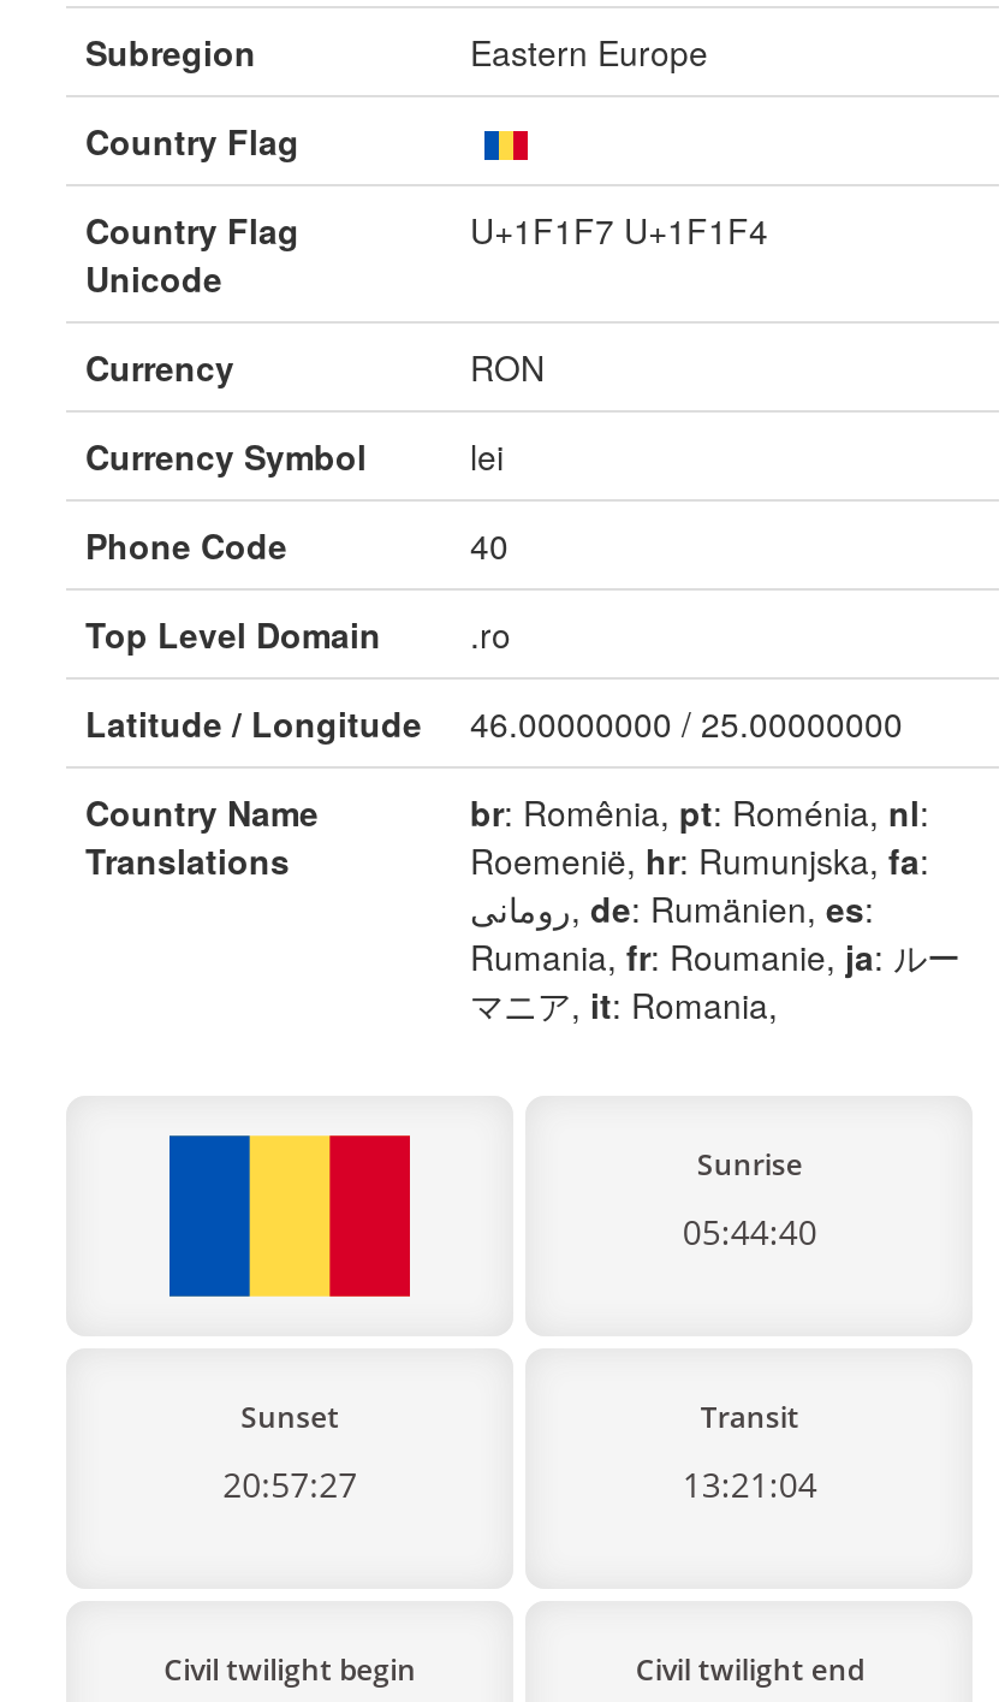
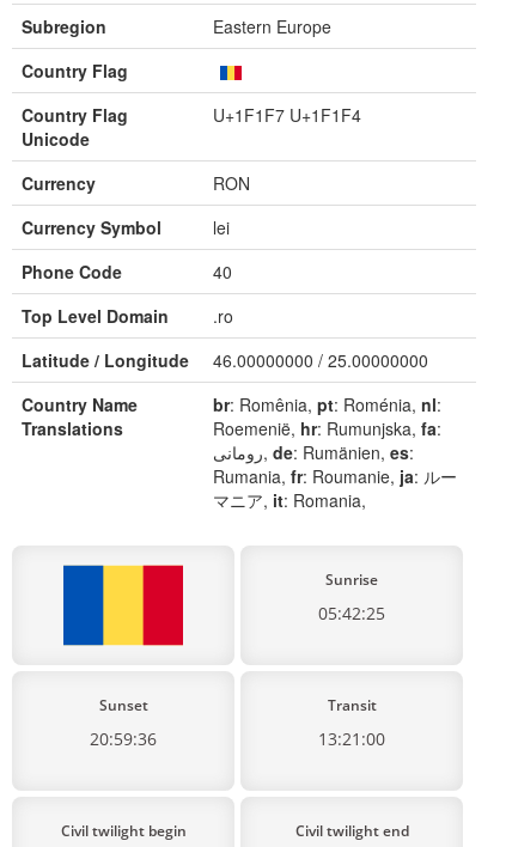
[682,1209,817,1255] 05:44:40 -> [319,602,386,624] 05:42:25
[223,1461,357,1507] 20:57:27 -> [90,727,157,750] 20:59:36
[682,1461,817,1507] 13:21:04 -> [319,727,386,750] 13:21:00

